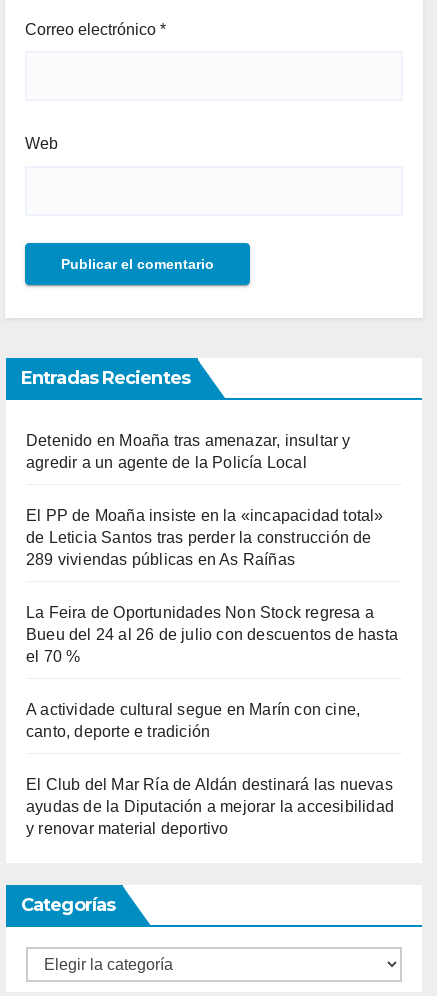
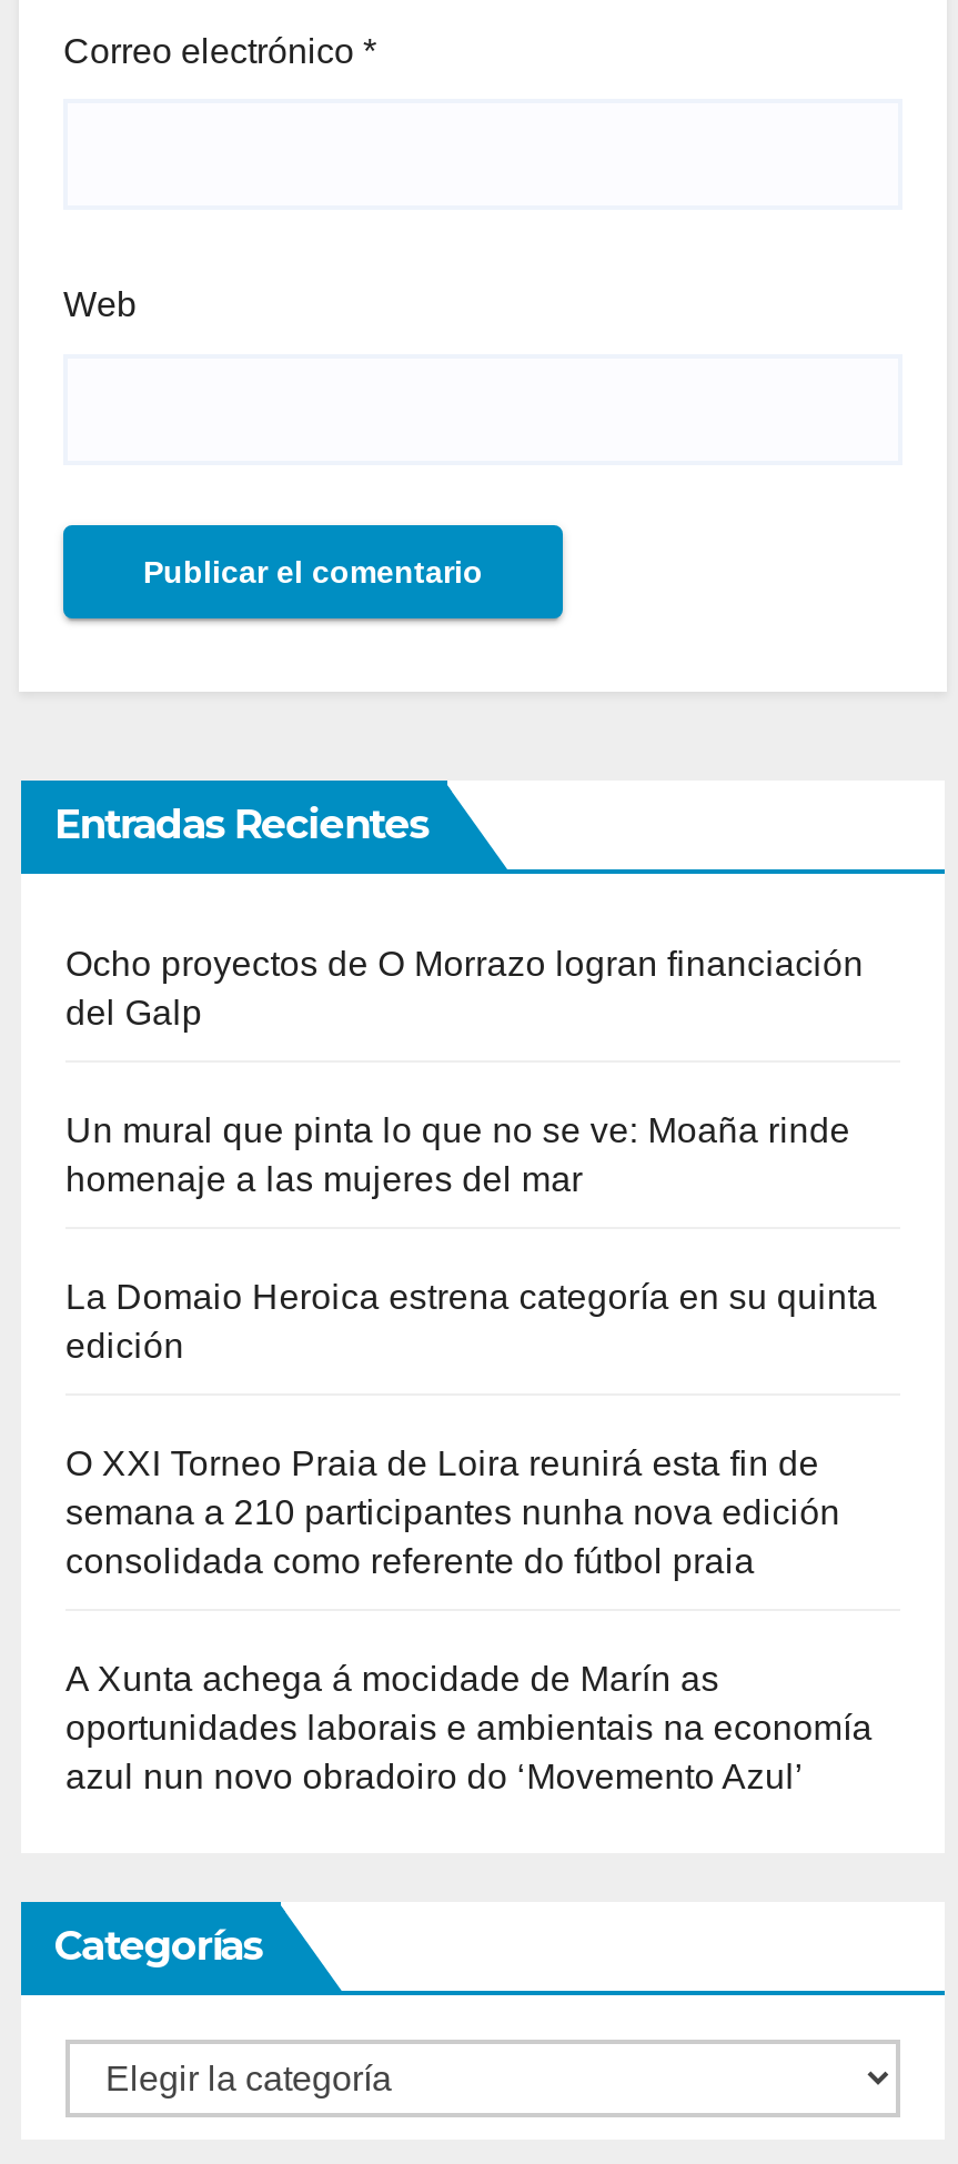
[26,432,351,471] Detenido en Moaña tras amenazar, insultar y | agredir a un agente de la Policía Local -> [65,946,863,1033] Ocho proyectos de O Morrazo logran financiación | del Galp
[26,507,384,568] El PP de Moaña insiste en la «incapacidad total» | de Leticia Santos tras perder la construcción de | 289 viviendas públicas en As Raíñas -> [65,1113,850,1199] Un mural que pinta lo que no se ve: Moaña rinde | homenaje a las mujeres del mar
[26,604,398,665] La Feira de Oportunidades Non Stock regresa a | Bueu del 24 al 26 de julio con descuentos de hasta | el 70 % -> [65,1279,877,1366] La Domaio Heroica estrena categoría en su quinta | edición
[26,701,360,740] A actividade cultural segue en Marín con cine, | canto, deporte e tradición -> [65,1446,840,1581] O XXI Torneo Praia de Loira reunirá esta fin de | semana a 210 participantes nunha nova edición | consolidada como referente do fútbol praia
[26,776,394,837] El Club del Mar Ría de Aldán destinará las nuevas | ayudas de la Diputación a mejorar la accesibilidad | y renovar material deportivo -> [65,1661,872,1796] A Xunta achega á mocidade de Marín as | oportunidades laborais e ambientais na economía | azul nun novo obradoiro do ‘Movemento Azul’

